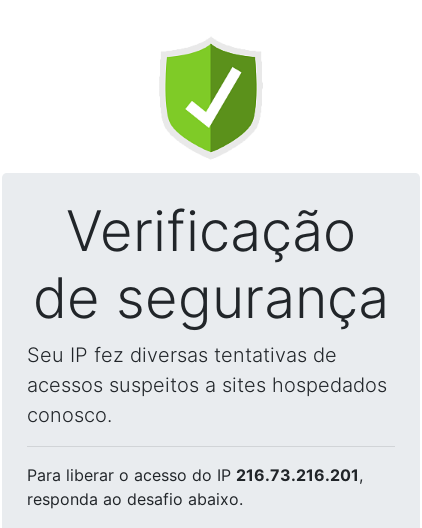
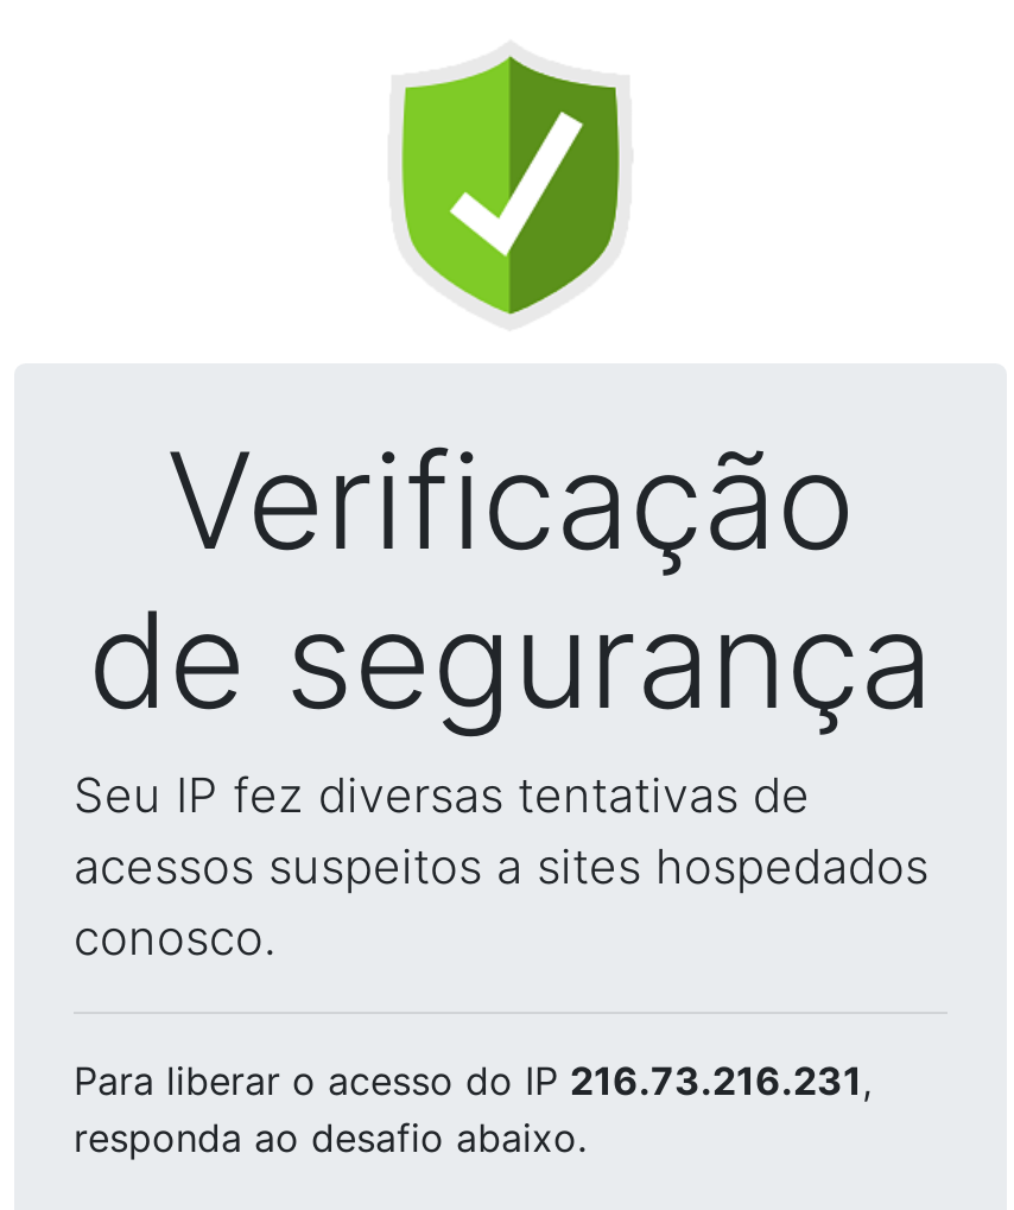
[27,465,363,485] Para liberar o acesso do IP 216.73.216.201, -> [74,1057,872,1104] Para liberar o acesso do IP 216.73.216.231,

